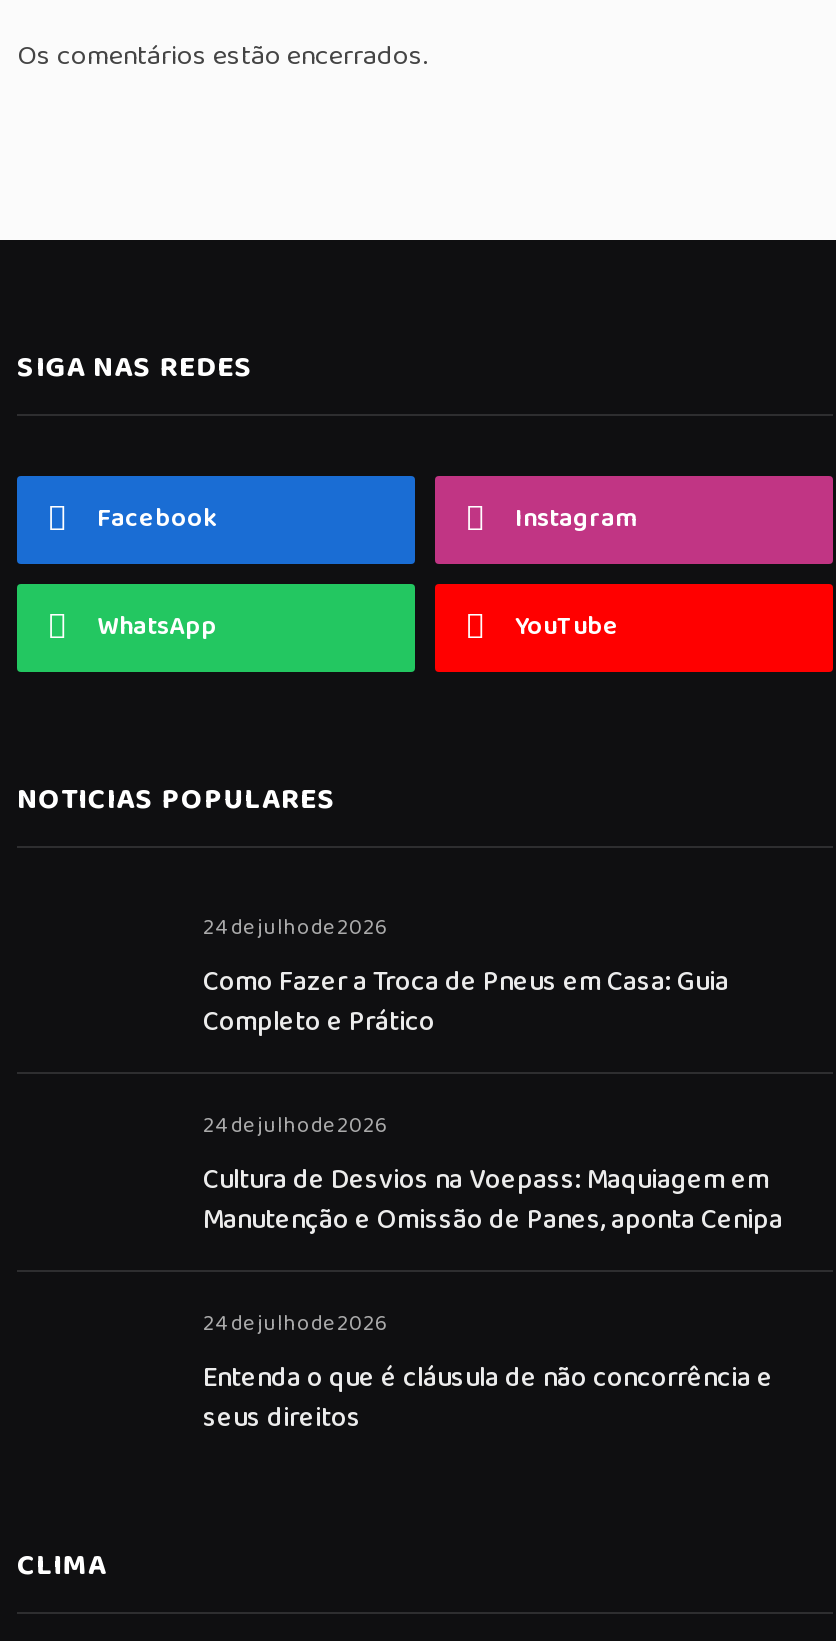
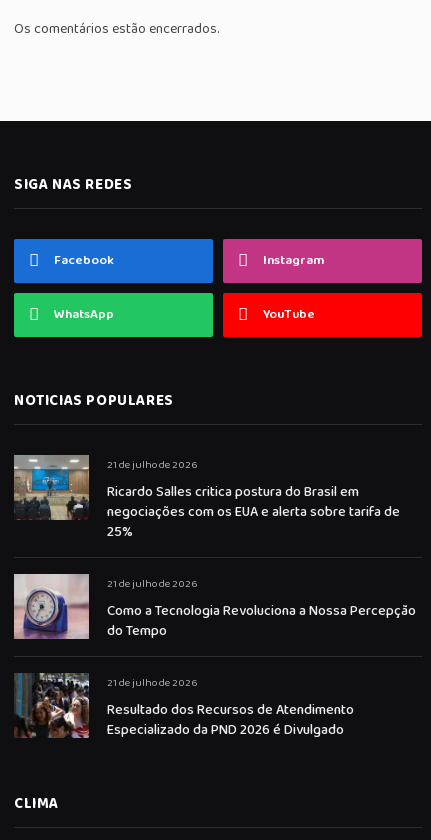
none -> [13,454,90,521] [image]
none -> [13,573,90,640] [image]
none -> [14,672,90,739] [image]
[203,910,729,1044] 24 de julho de 2026 | Como Fazer a Troca de Pneus em Casa: Guia | Completo e Prático -> [107,455,400,542] 21 de julho de 2026 | Ricardo Salles critica postura do Brasil em | negociações com os EUA e alerta sobre tarifa de | 25%
[203,1108,783,1242] 24 de julho de 2026 | Cultura de Desvios na Voepass: Maquiagem em | Manutenção e Omissão de Panes, aponta Cenipa -> [107,574,416,641] 21 de julho de 2026 | Como a Tecnologia Revoluciona a Nossa Percepção | do Tempo
[203,1306,773,1440] 24 de julho de 2026 | Entenda o que é cláusula de não concorrência e | seus direitos -> [107,673,354,740] 21 de julho de 2026 | Resultado dos Recursos de Atendimento | Especializado da PND 2026 é Divulgado

